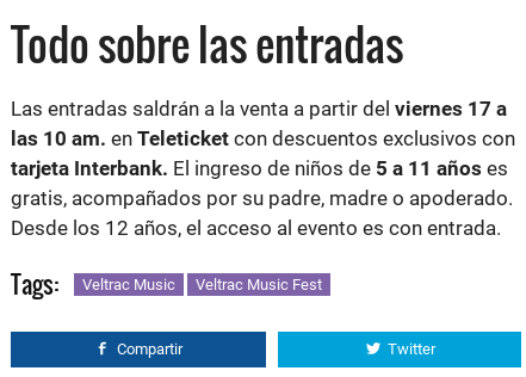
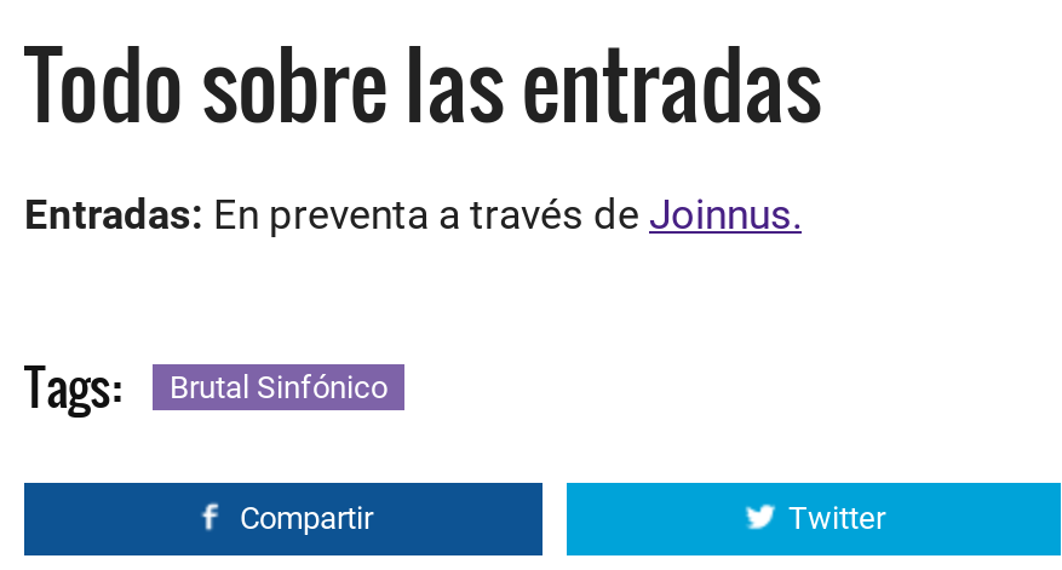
[11,96,515,239] Las entradas saldrán a la venta a partir del viernes 17 a | las 10 am. en Teleticket con descuentos exclusivos con | tarjeta Interbank. El ingreso de niños de 5 a 11 años es | gratis, acompañados por su padre, madre o apoderado. | Desde los 12 años, el acceso al evento es con entrada. -> [24,189,802,237] Entradas: En preventa a través de Joinnus.
[82,275,322,293] Veltrac Music | Veltrac Music Fest -> [170,368,388,404] Brutal Sinfónico

